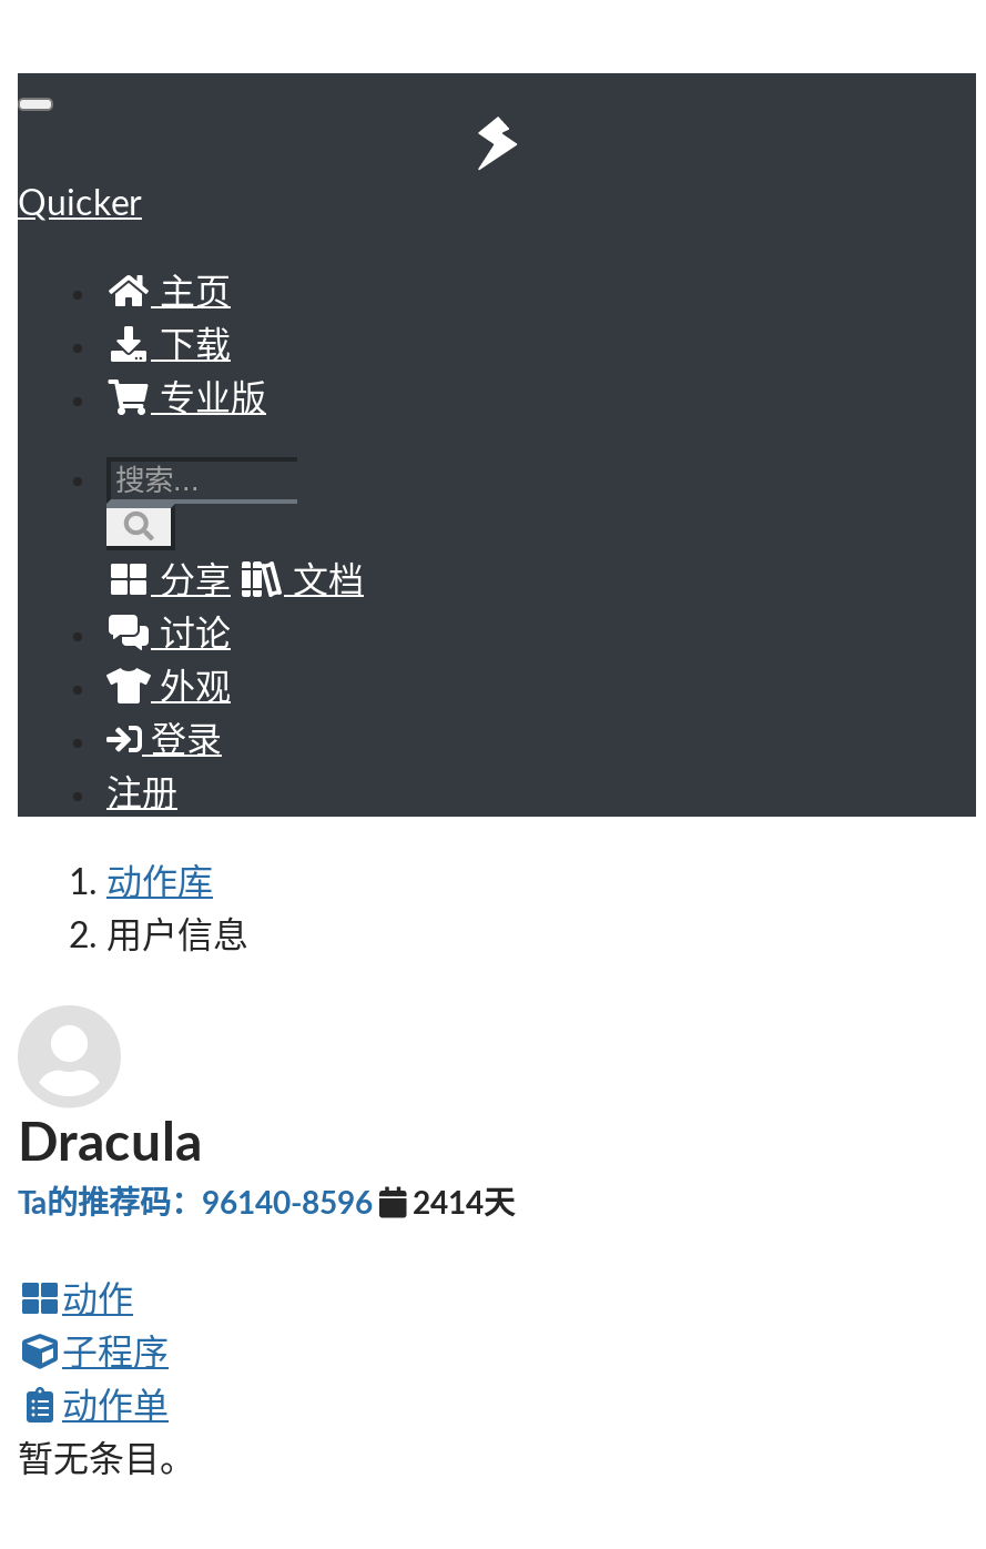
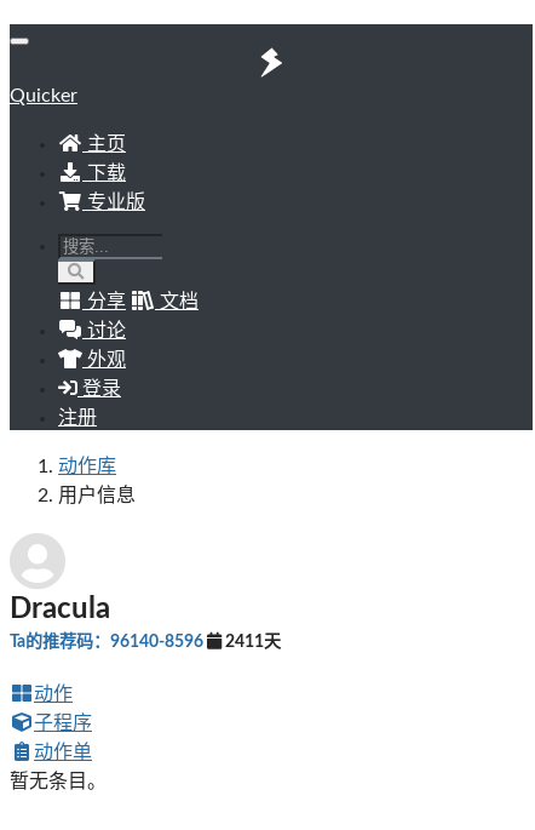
[18,1189,515,1220] Ta的推荐码：96140-8596 2414天 -> [10,634,281,651] Ta的推荐码：96140-8596 2411天

